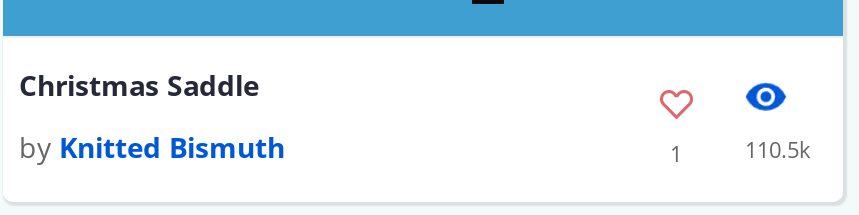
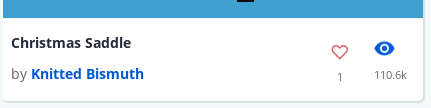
[745,134,811,164] 110.5k -> [374,67,407,82] 110.6k

